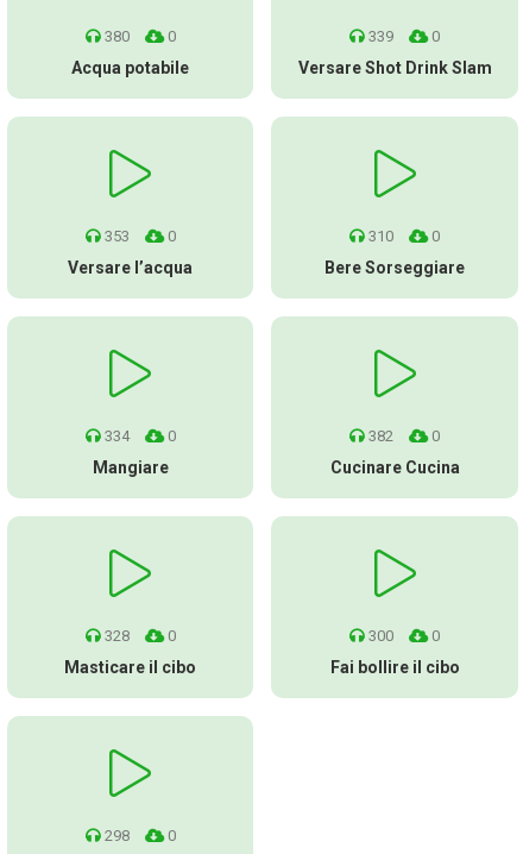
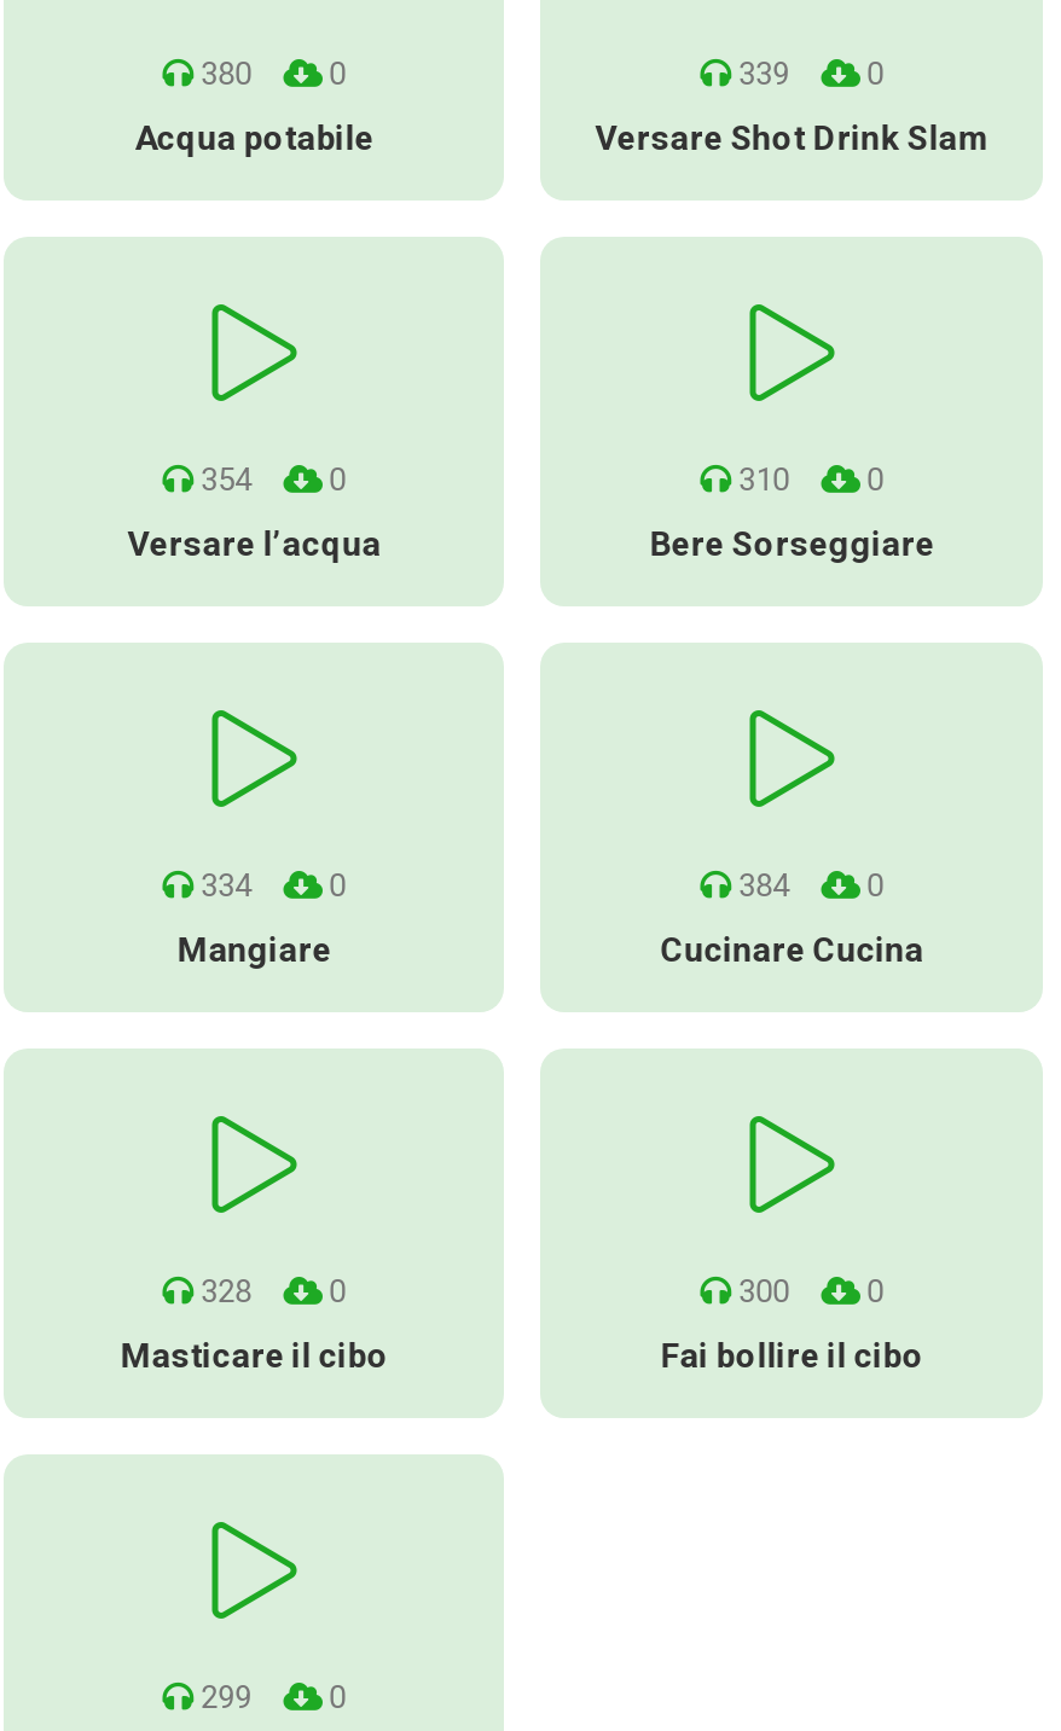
[101,227,176,245] 353 0 -> [194,461,346,498] 354 0
[365,427,440,445] 382 0 -> [732,867,884,904] 384 0
[101,827,176,844] 298 0 -> [194,1679,346,1715] 299 0

